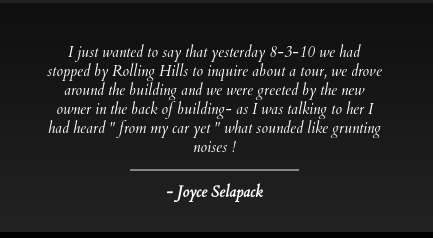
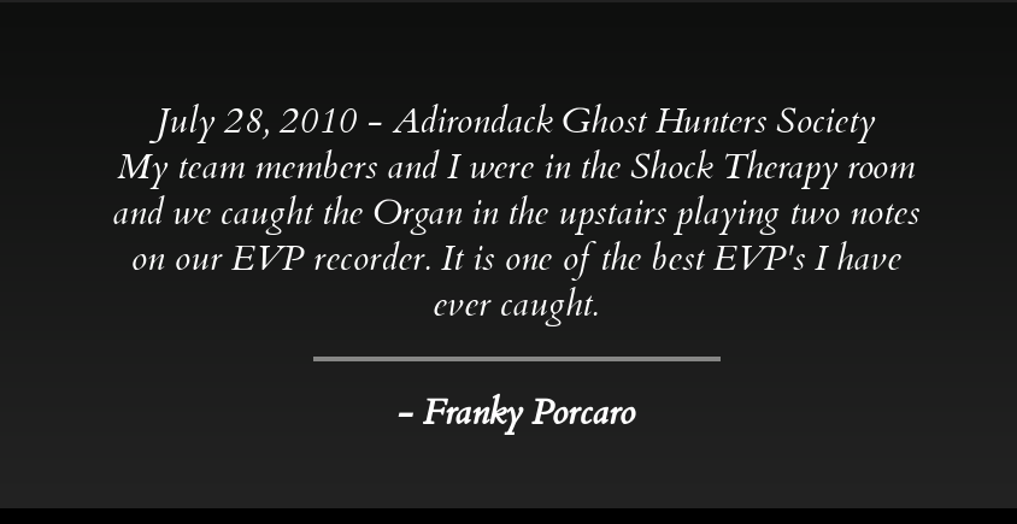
[46,42,381,157] I just wanted to say that yesterday 8-3-10 we had | stopped by Rolling Hills to inquire about a tour, we drove | around the building and we were greeted by the new | owner in the back of building- as I was talking to her I | had heard " from my car yet " what sounded like grunting | noises ! -> [112,97,919,329] July 28, 2010 - Adirondack Ghost Hunters Society | My team members and I were in the Shock Therapy room | and we caught the Organ in the upstairs playing two notes | on our EVP recorder. It is one of the best EVP's I have | ever caught.
[166,182,262,202] - Joyce Selapack -> [396,389,635,437] - Franky Porcaro

